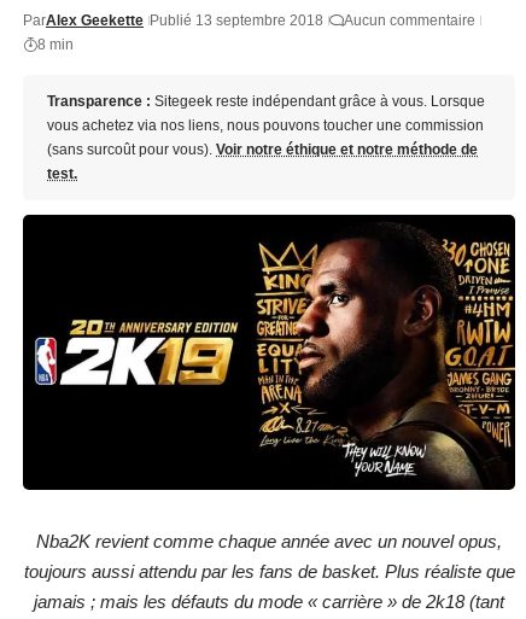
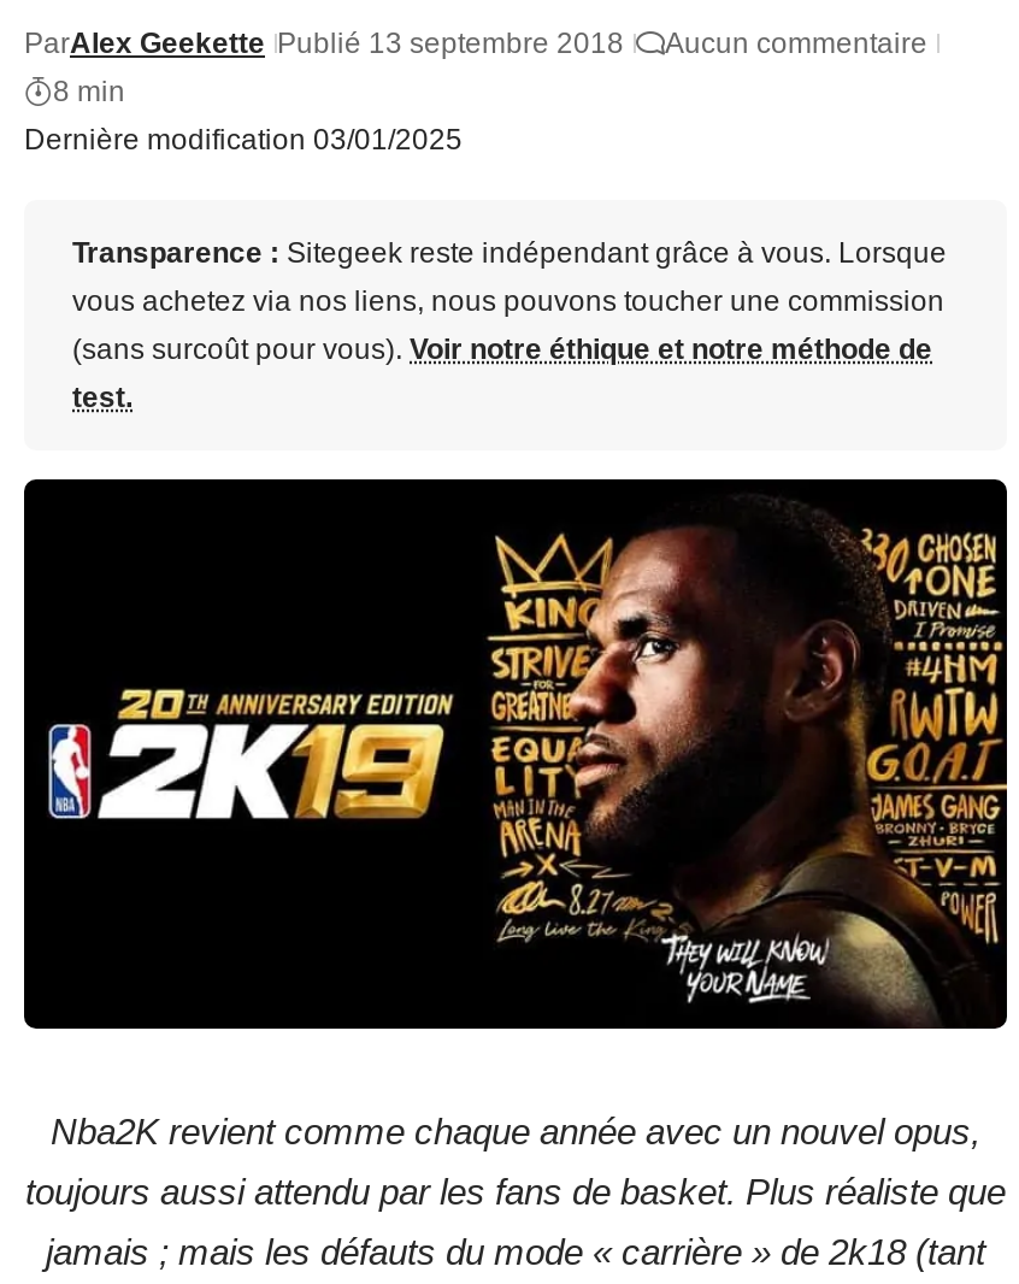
none -> [24,123,463,157] Dernière modification 03/01/2025

